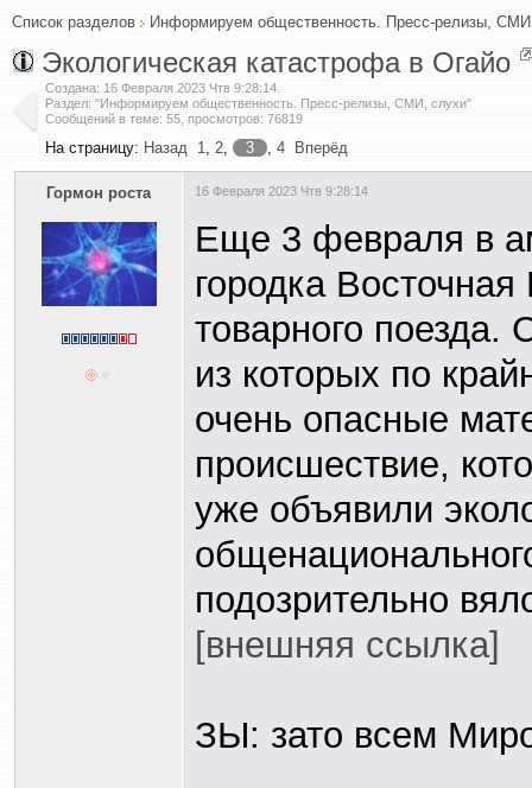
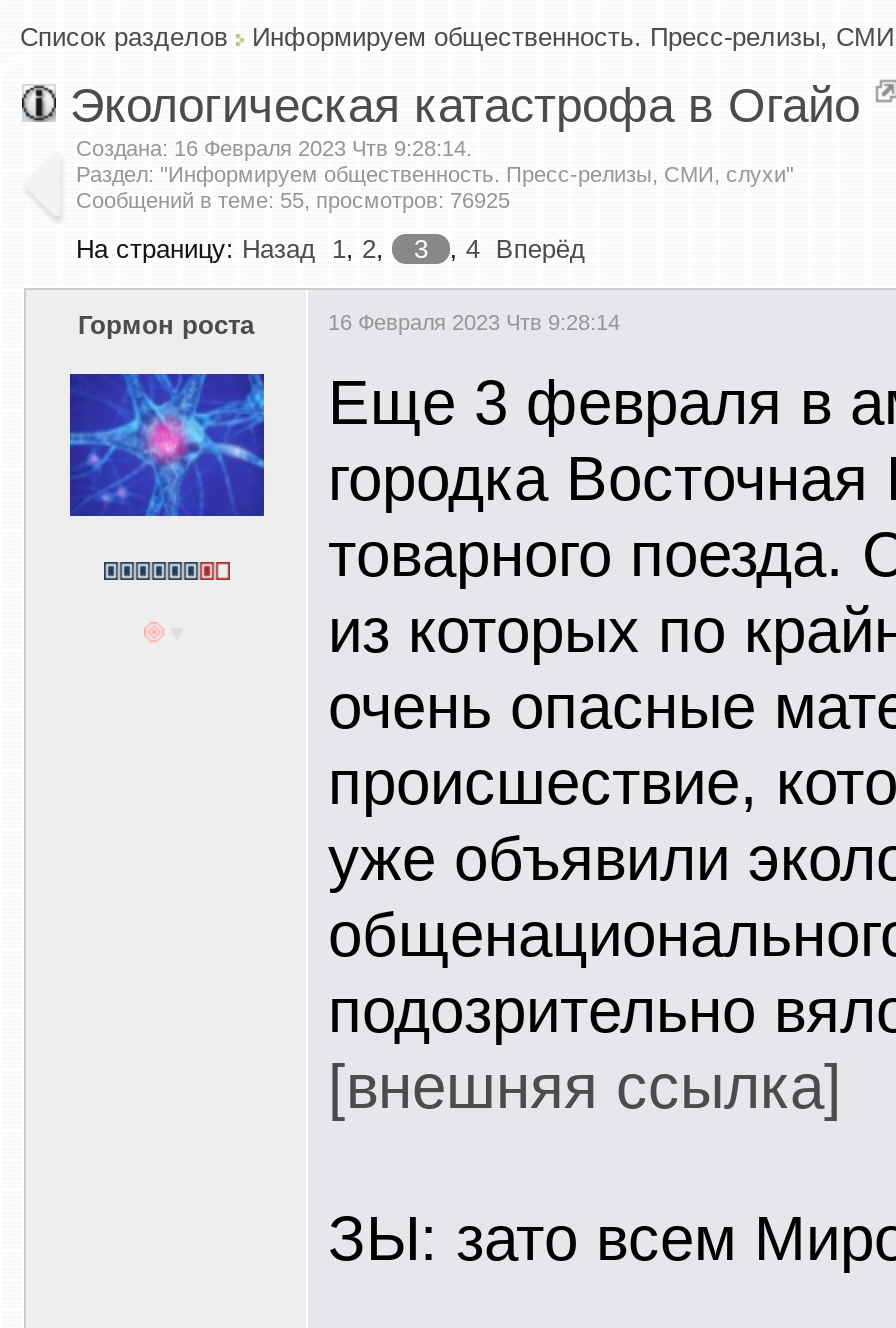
[45,112,303,126] Сообщений в теме: 55, просмотров: 76819 -> [76,188,510,212] Сообщений в теме: 55, просмотров: 76925

